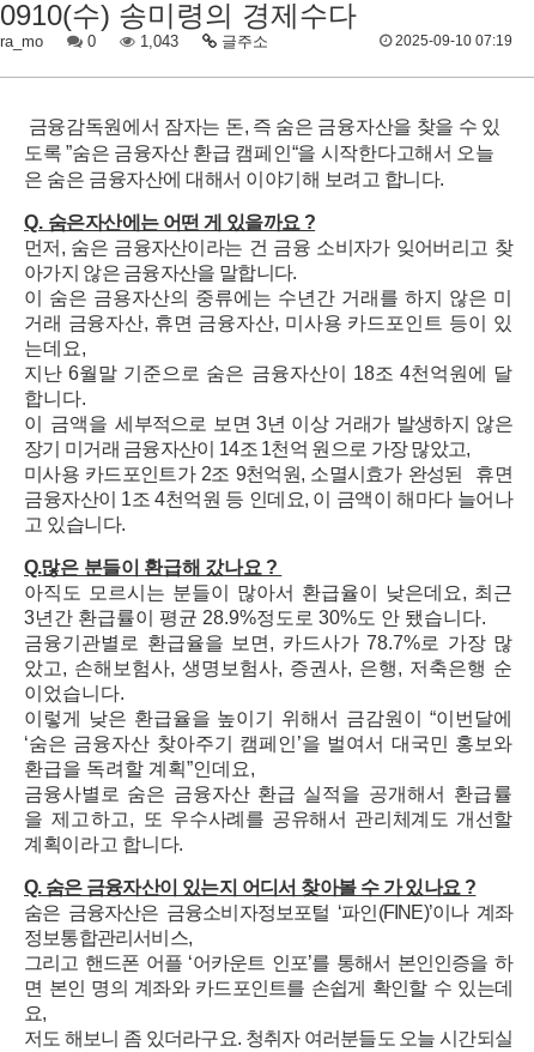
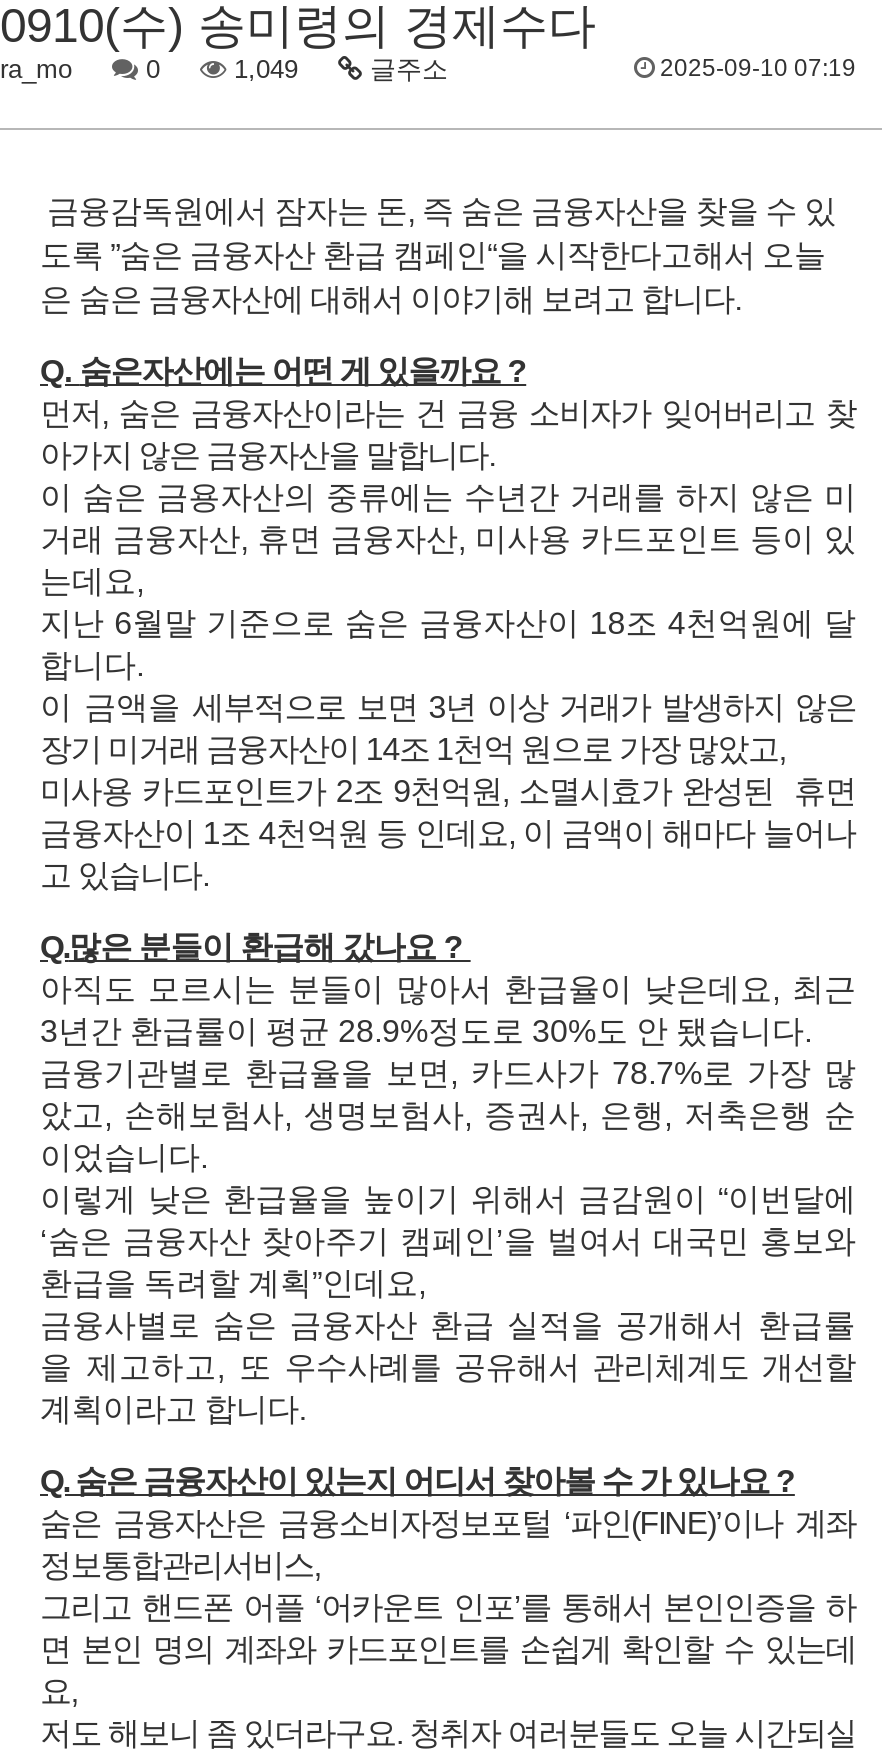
[135,32,178,50] 1,043 -> [226,54,298,84] 1,049

